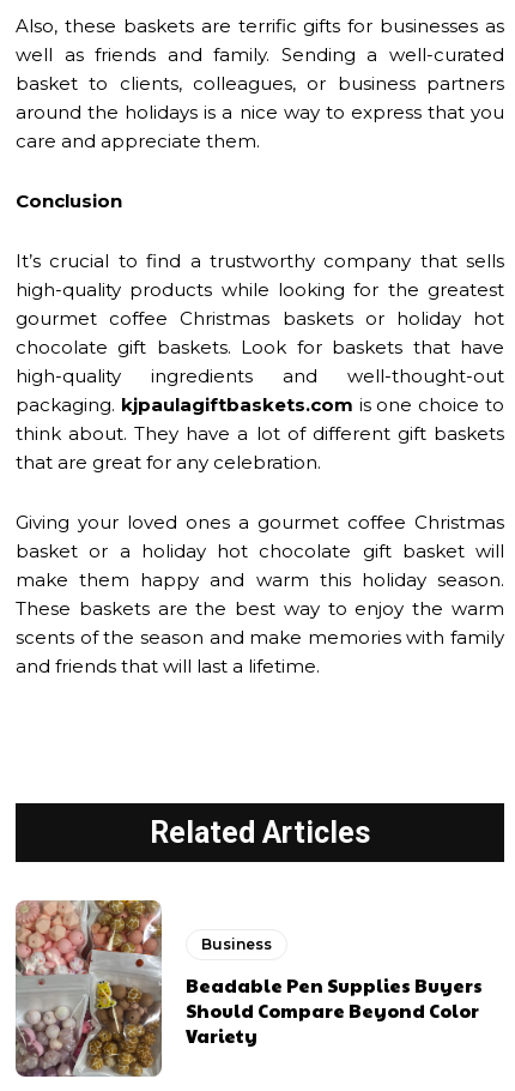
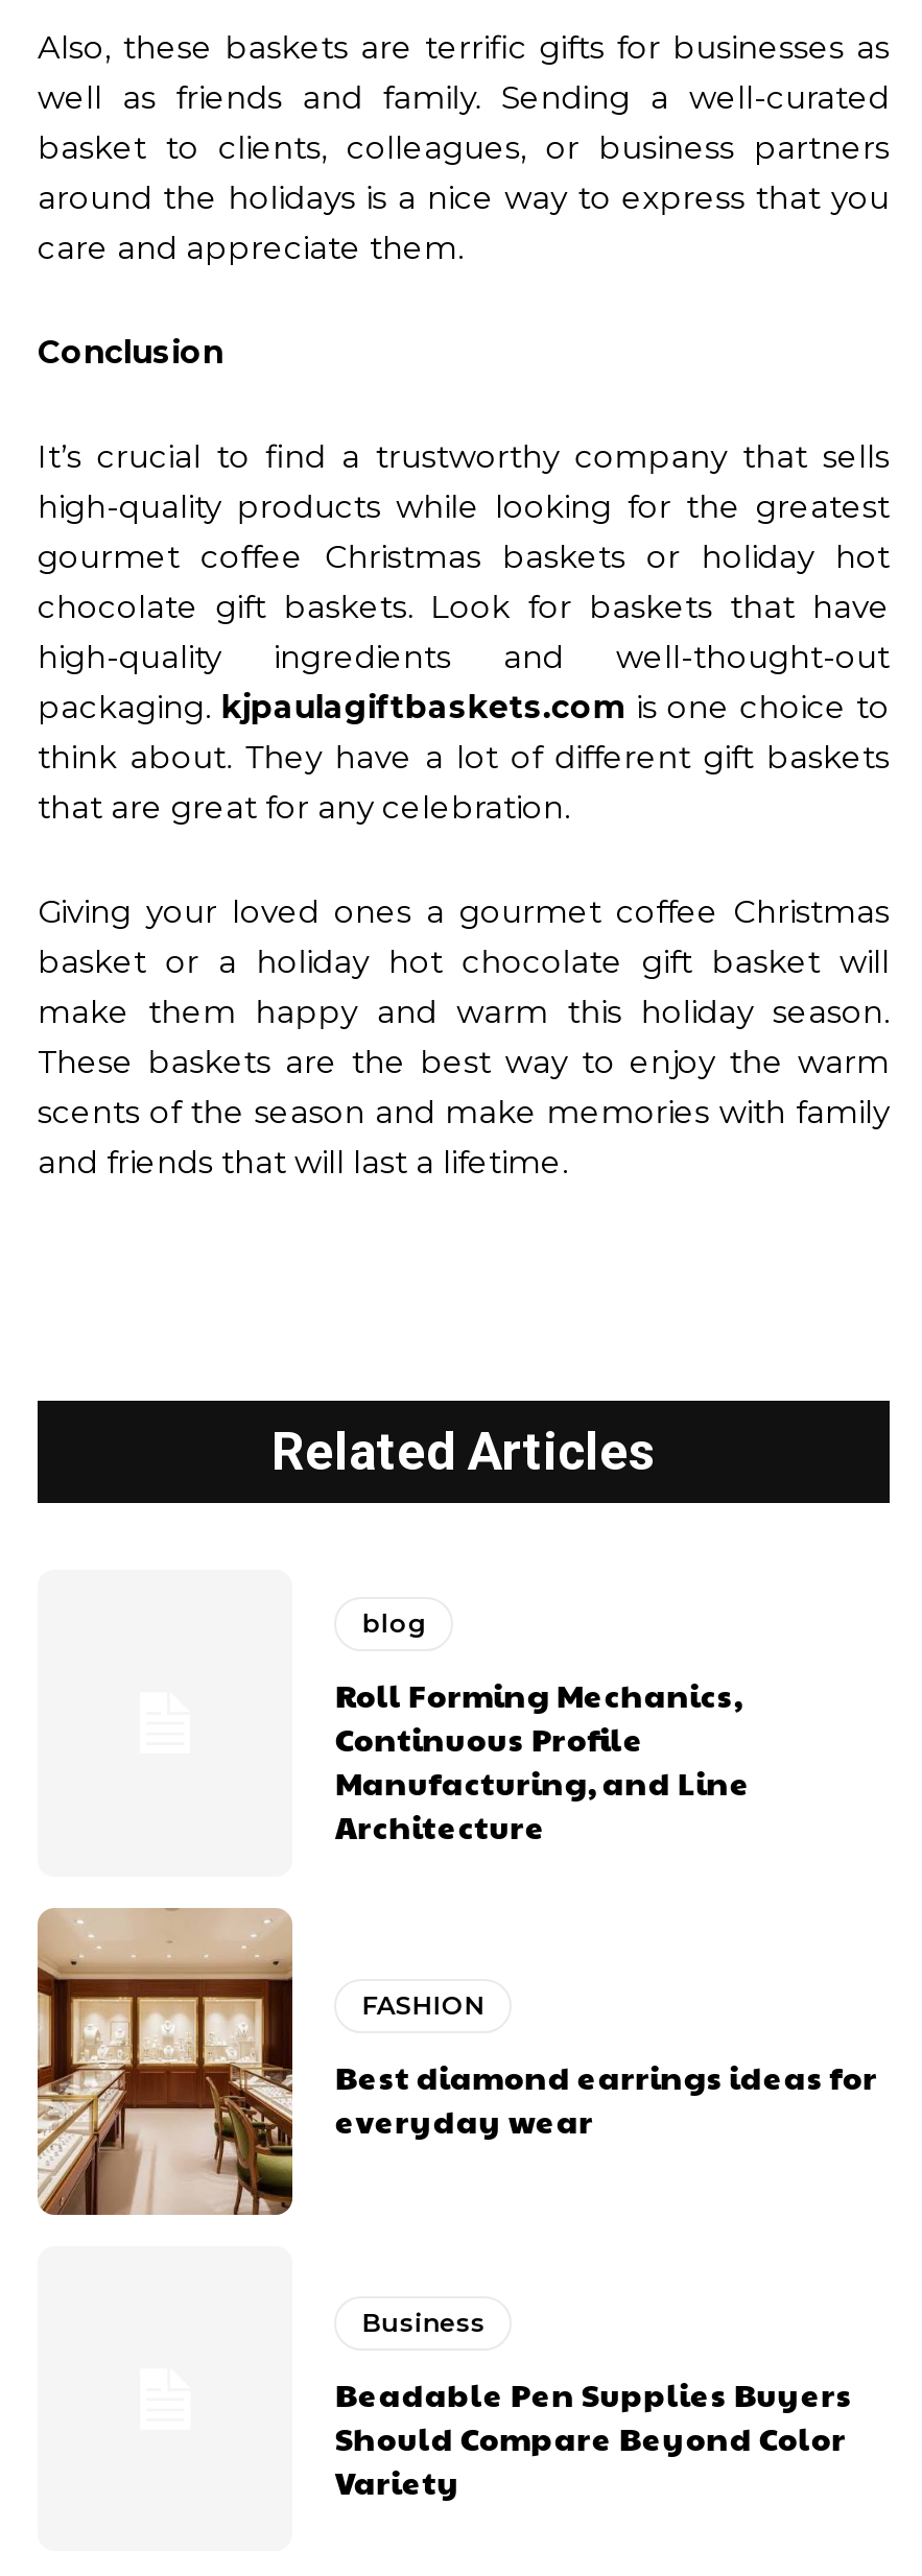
none -> [36,1906,878,2219] [image] | FASHION | Best diamond earrings ideas for | everyday wear
none -> [335,1608,751,1848] blog | Roll Forming Mechanics, | Continuous Profile | Manufacturing, and Line | Architecture
[14,899,163,1078] [image] -> none

